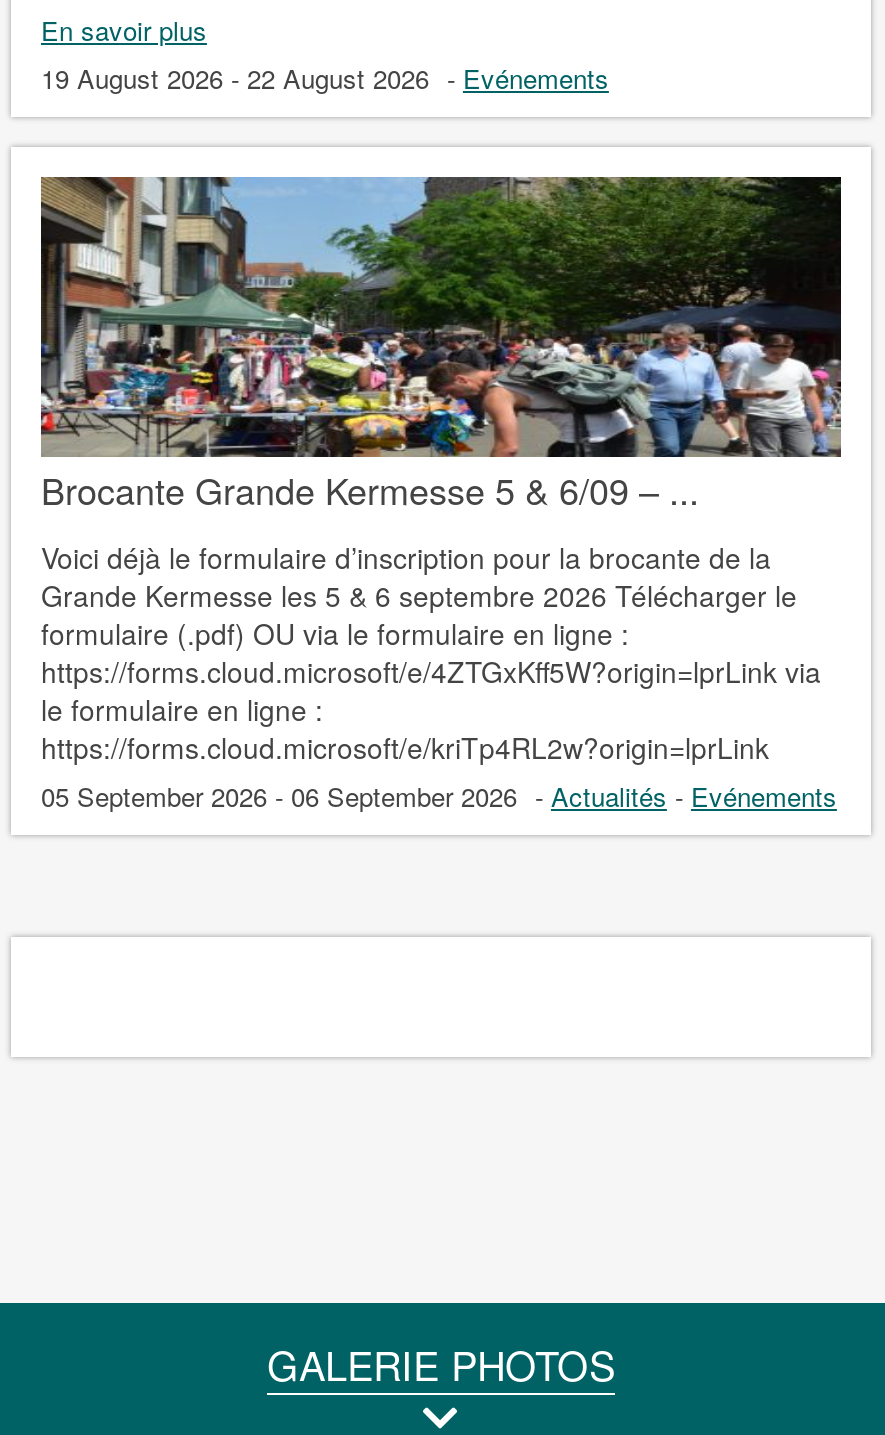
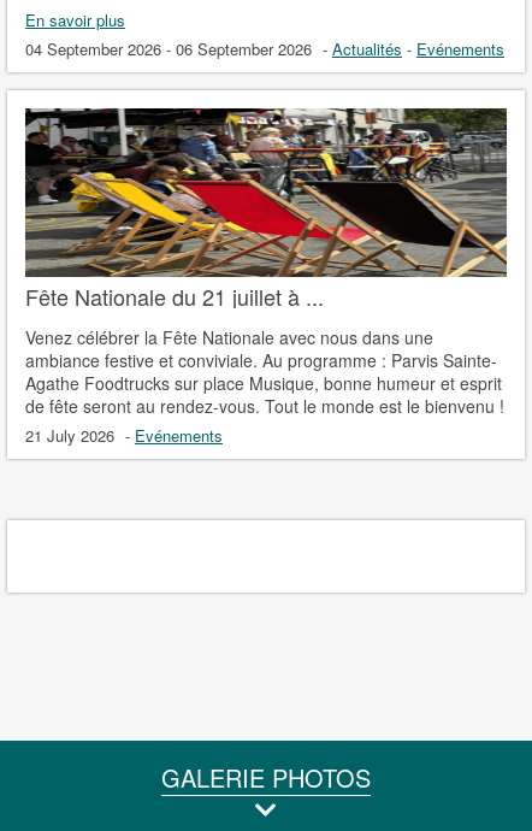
[41,58,609,96] 19 August 2026 - 22 August 2026 - Evénements -> [25,37,504,60] 04 September 2026 - 06 September 2026 - Actualités - Evénements
[39,187,841,814] [image] | Brocante Grande Kermesse 5 & 6/09 – ... | Voici déjà le formulaire d’inscription pour la brocante de la | Grande Kermesse les 5 & 6 septembre 2026 Télécharger le | formulaire (.pdf) OU via le formulaire en ligne : | https://forms.cloud.microsoft/e/4ZTGxKff5W?origin=lprLink via | le formulaire en ligne : | https://forms.cloud.microsoft/e/kriTp4RL2w?origin=lprLink | 05 September 2026 - 06 September 2026 - Actualités - Evénements -> [25,107,507,446] [image] | Fête Nationale du 21 juillet à ... | Venez célébrer la Fête Nationale avec nous dans une | ambiance festive et conviviale. Au programme : Parvis Sainte- | Agathe Foodtrucks sur place Musique, bonne humeur et esprit | de fête seront au rendez-vous. Tout le monde est le bienvenu ! | 21 July 2026 - Evénements

